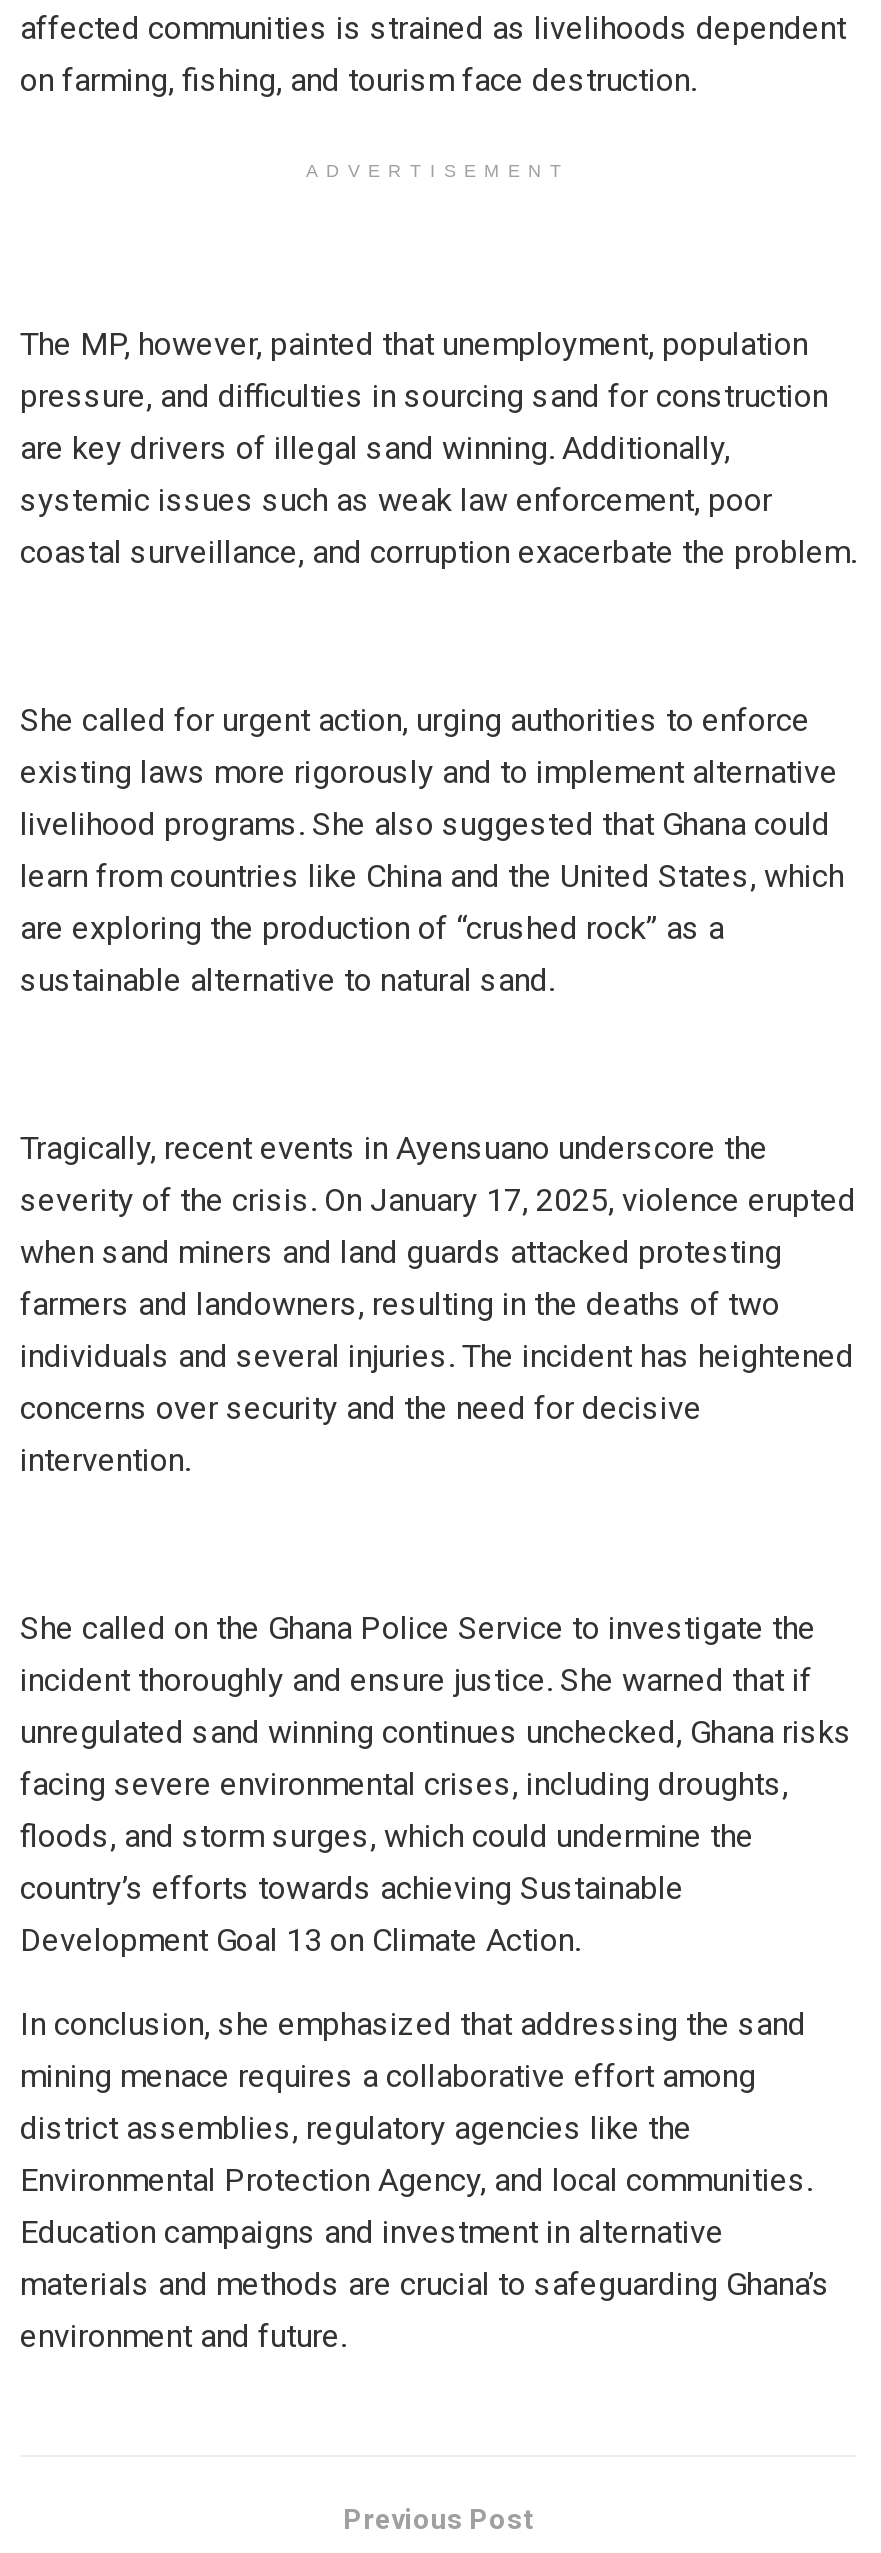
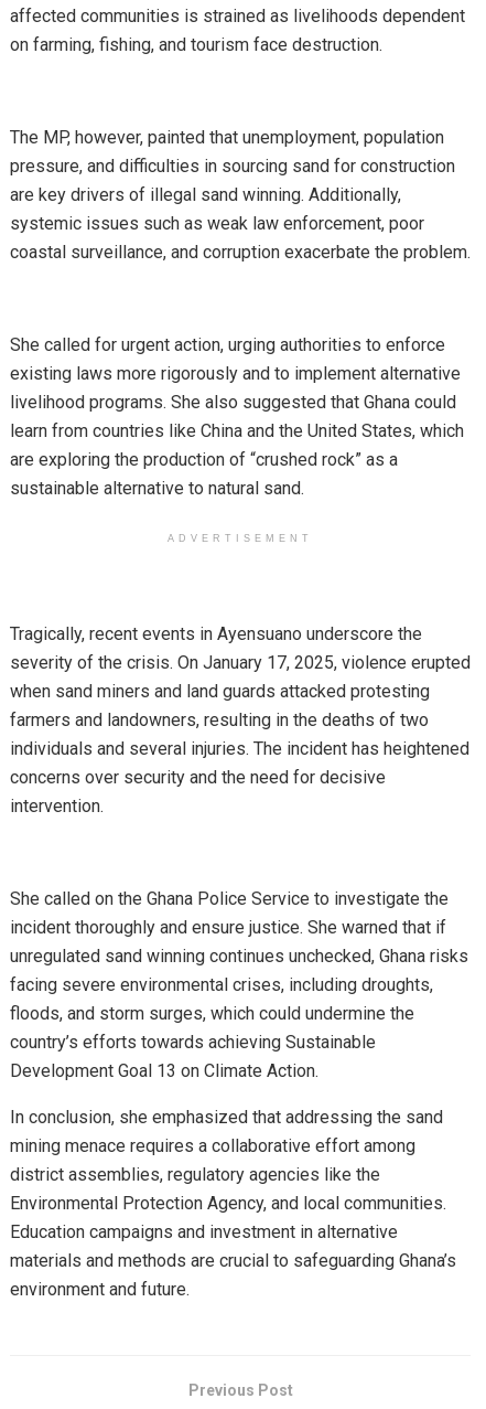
moved [306,161,570,181] -> [168,533,313,544]: ADVERTISEMENT
moved [20,325,856,999] -> [10,127,471,499]: The MP, however, painted that unemployment, population | pressure, and difficulties in sourcing sand for construction | are key drivers of illegal sand winning. Additionally, | ... | are exploring the production of “crushed rock” as a | sustainable alternative to natural sand.

